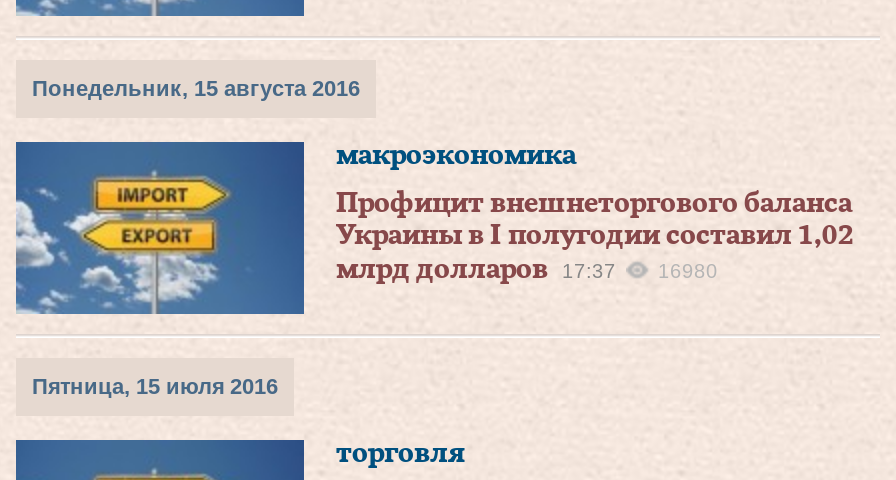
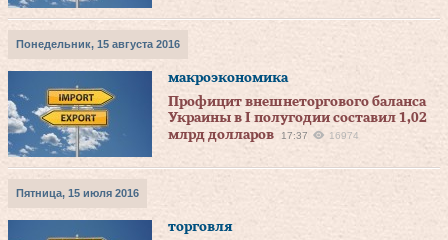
[336,256,718,284] млрд долларов 17:37 16980 -> [168,128,359,142] млрд долларов 17:37 16974

